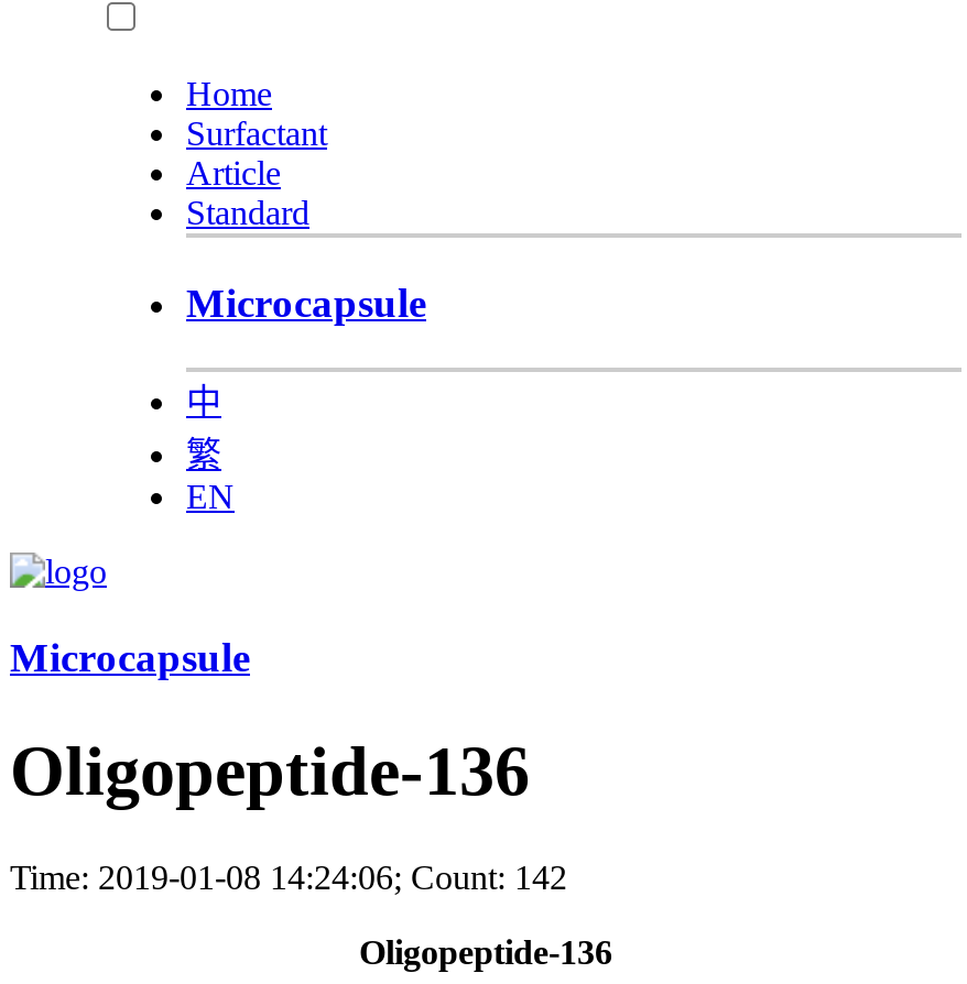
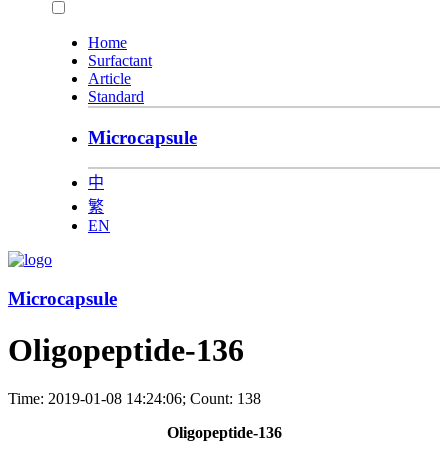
[10,859,567,896] Time: 2019-01-08 14:24:06; Count: 142 -> [8,390,261,407] Time: 2019-01-08 14:24:06; Count: 138

